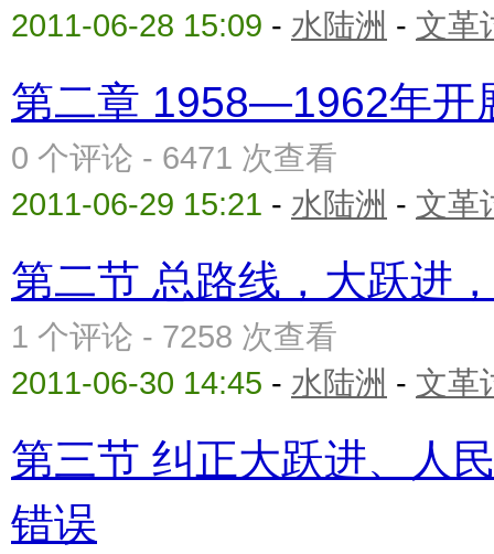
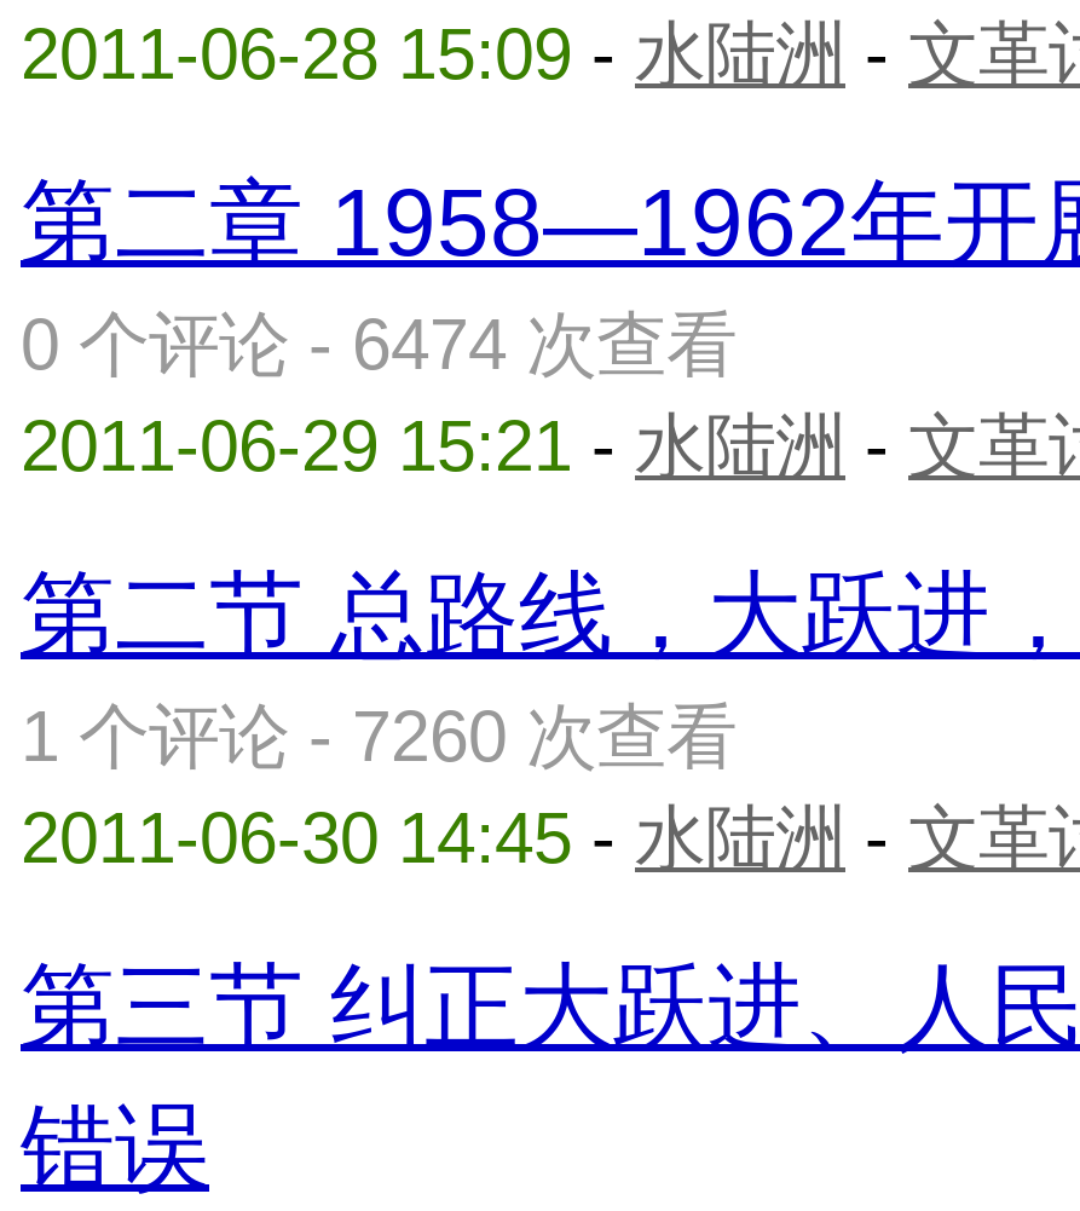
[11,139,337,175] 0 个评论 - 6471 次查看 -> [21,304,737,384] 0 个评论 - 6474 次查看
[11,318,337,354] 1 个评论 - 7258 次查看 -> [21,696,737,775] 1 个评论 - 7260 次查看

